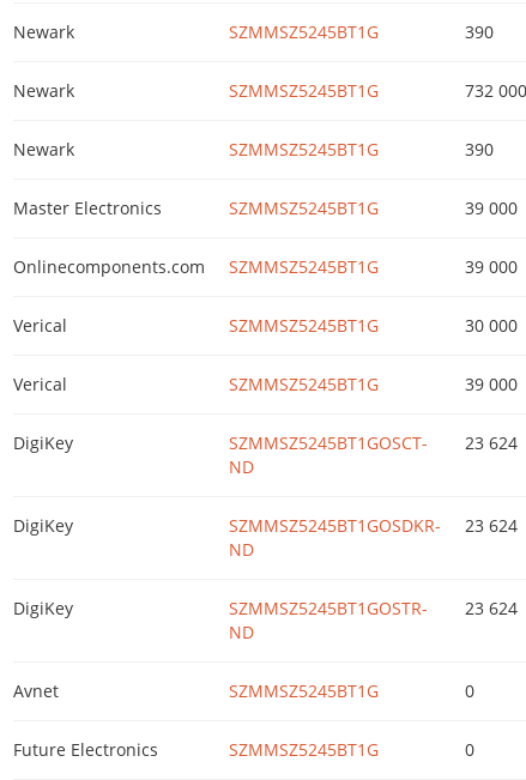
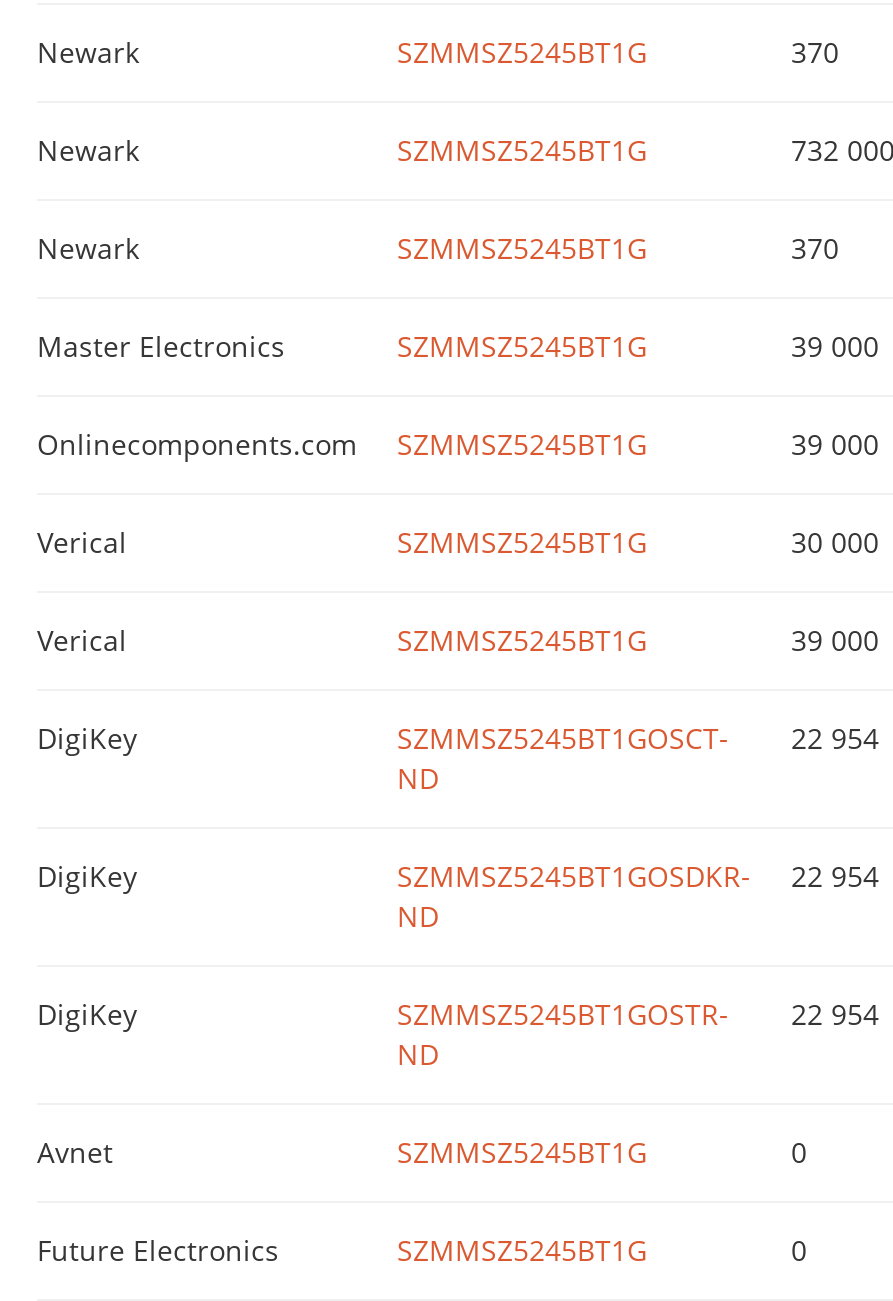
[465,21,494,43] 390 -> [791,34,839,72] 370
[465,138,494,161] 390 -> [791,230,839,268] 370
[229,432,518,454] SZMMSZ5245BT1GOSCT- 23 624 -> [397,720,879,758] SZMMSZ5245BT1GOSCT- 22 954
[229,514,518,537] SZMMSZ5245BT1GOSDKR- 23 624 -> [397,858,879,896] SZMMSZ5245BT1GOSDKR- 22 954
[229,597,518,620] SZMMSZ5245BT1GOSTR- 23 624 -> [397,996,879,1034] SZMMSZ5245BT1GOSTR- 22 954

